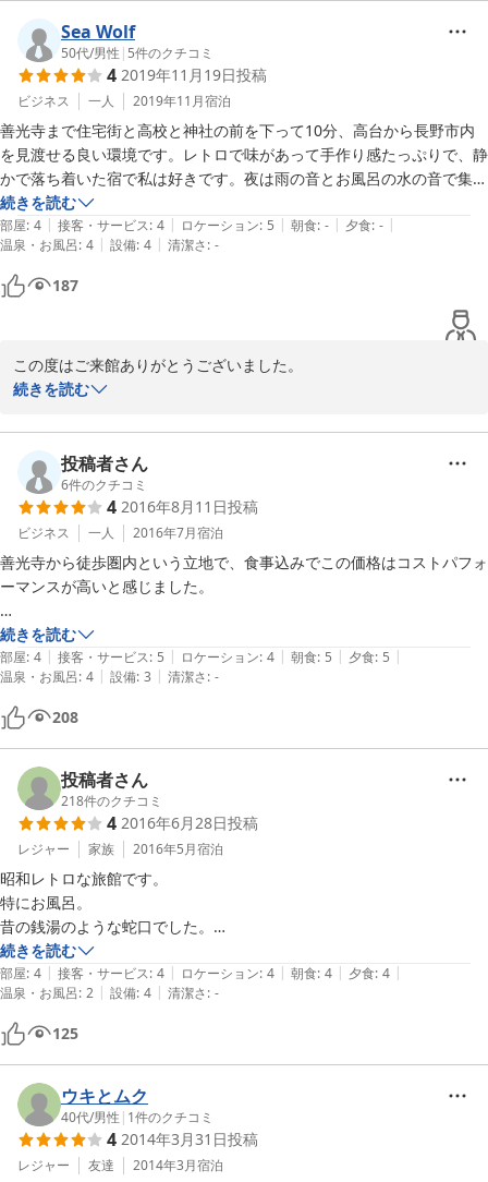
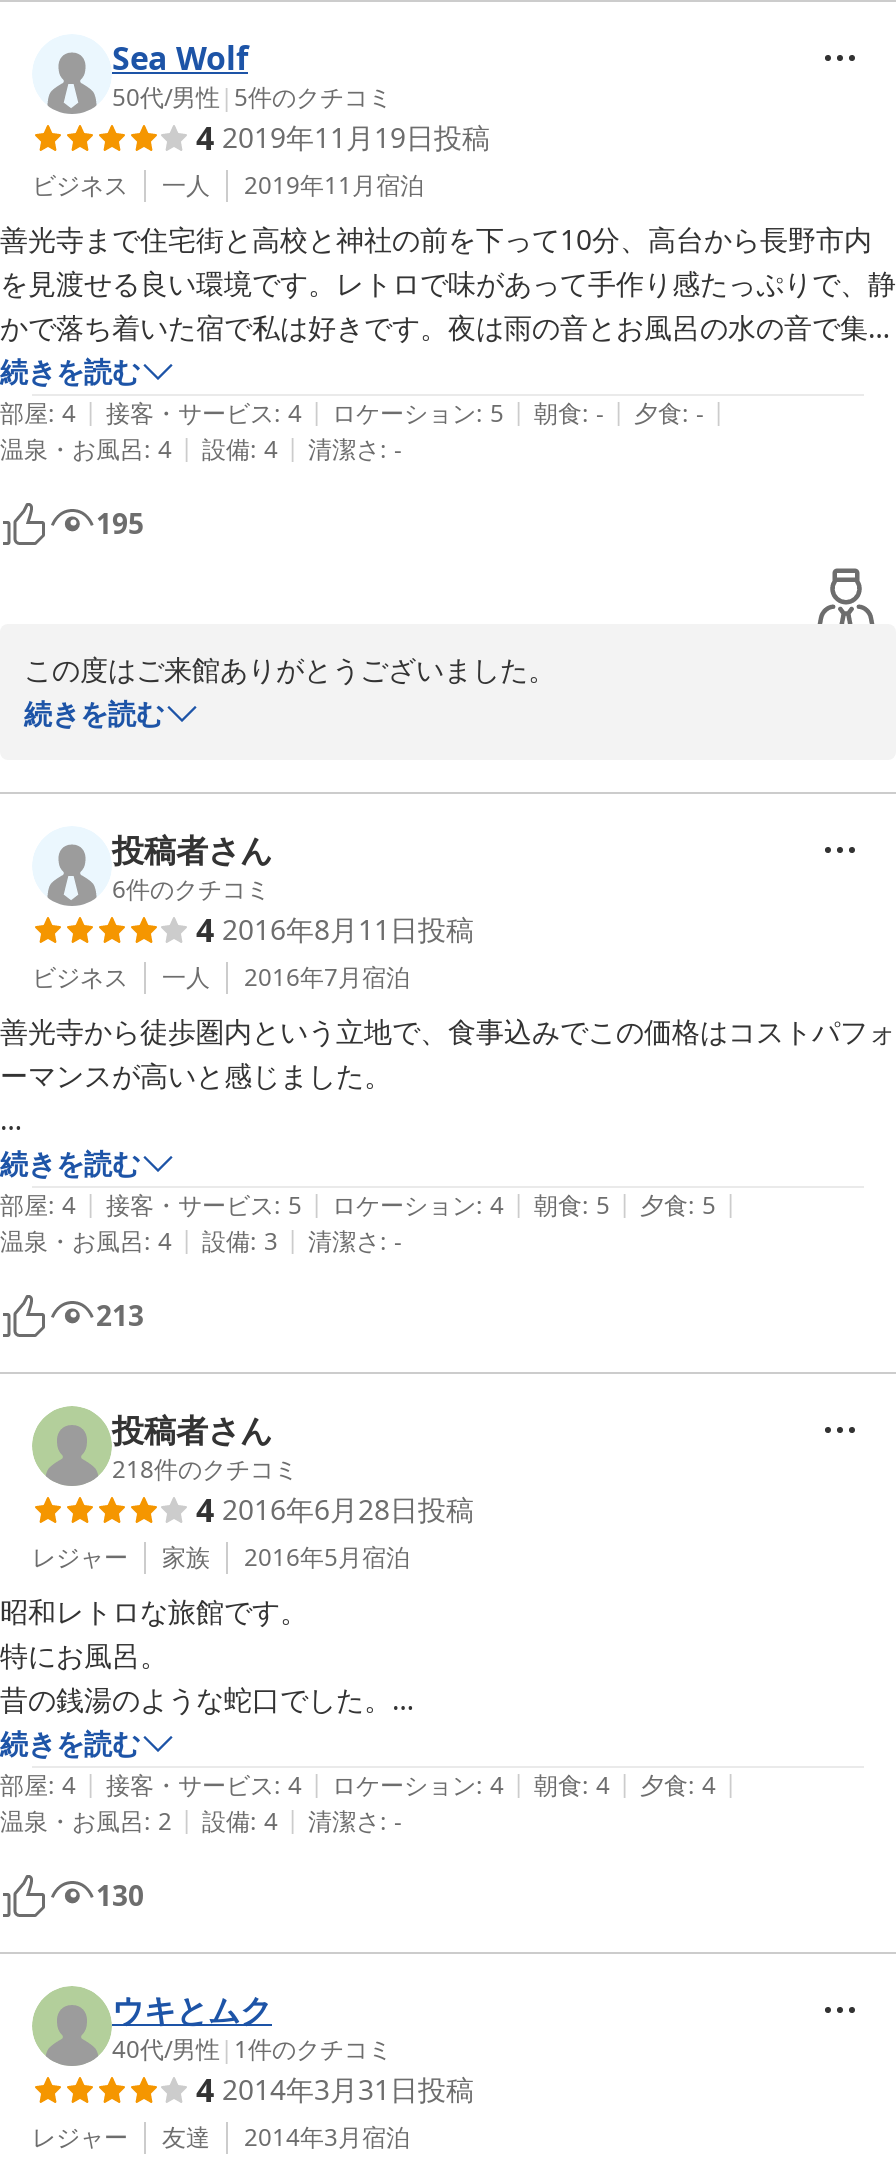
[52,275,78,295] 187 -> [96,504,144,542] 195
[52,707,78,727] 208 -> [96,1296,144,1334] 213
[52,1023,78,1044] 125 -> [96,1876,144,1914] 130

